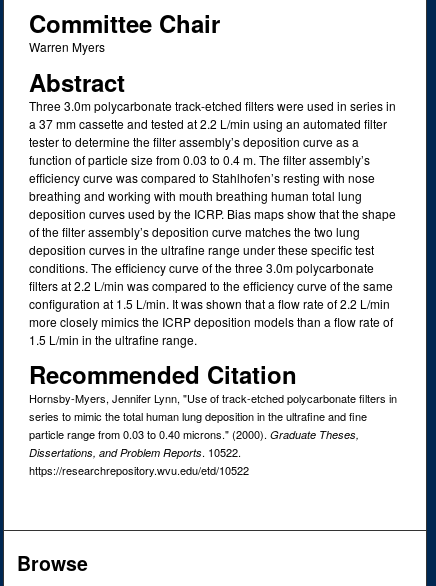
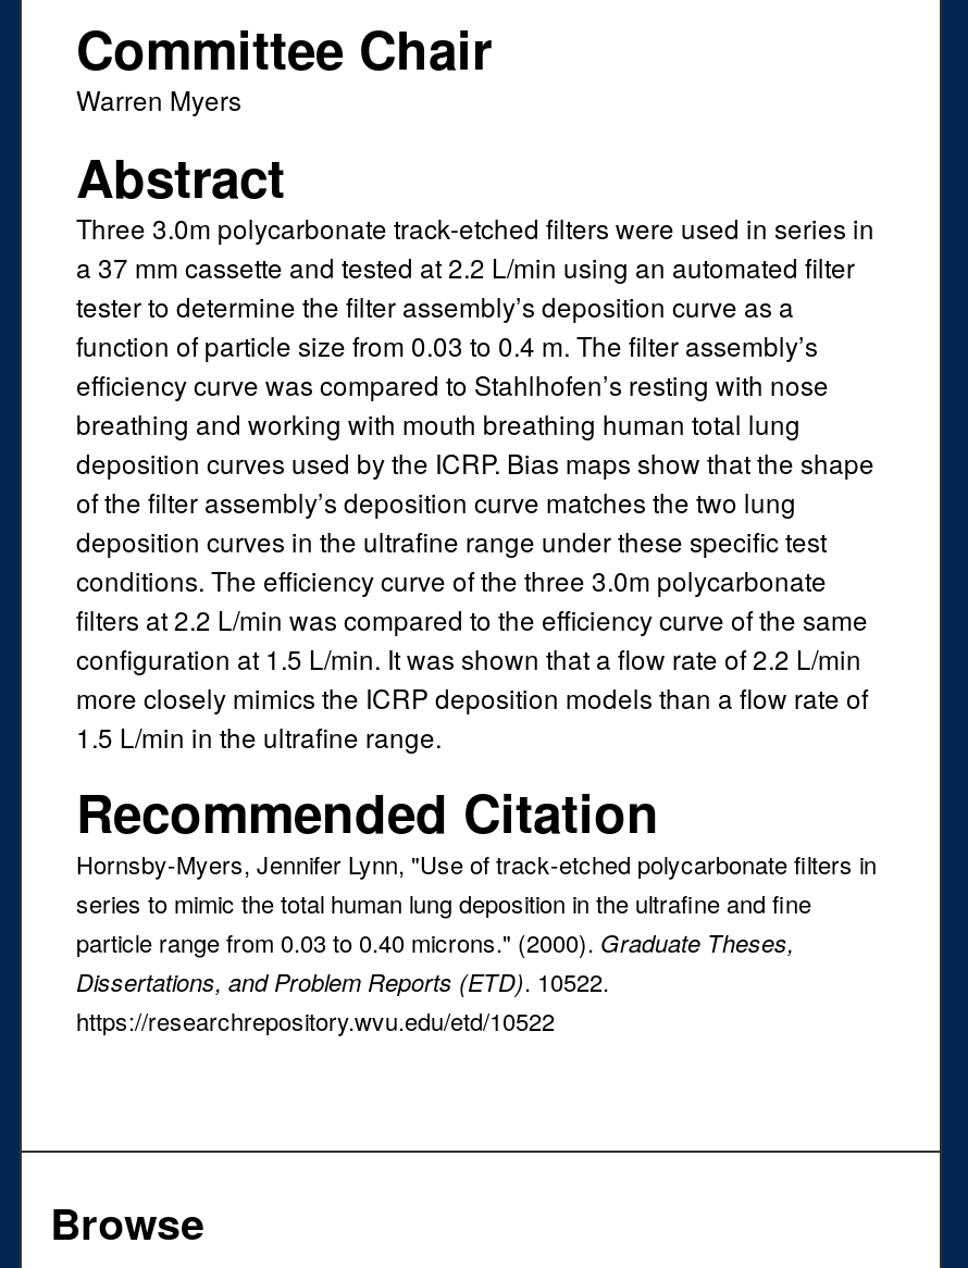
[29,444,241,460] Dissertations, and Problem Reports. 10522. -> [76,964,609,999] Dissertations, and Problem Reports (ETD). 10522.

